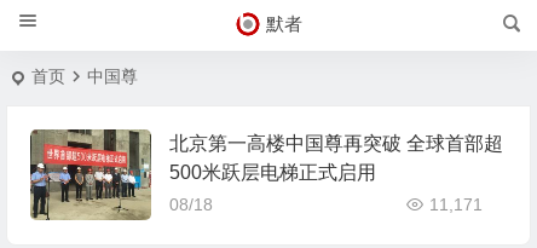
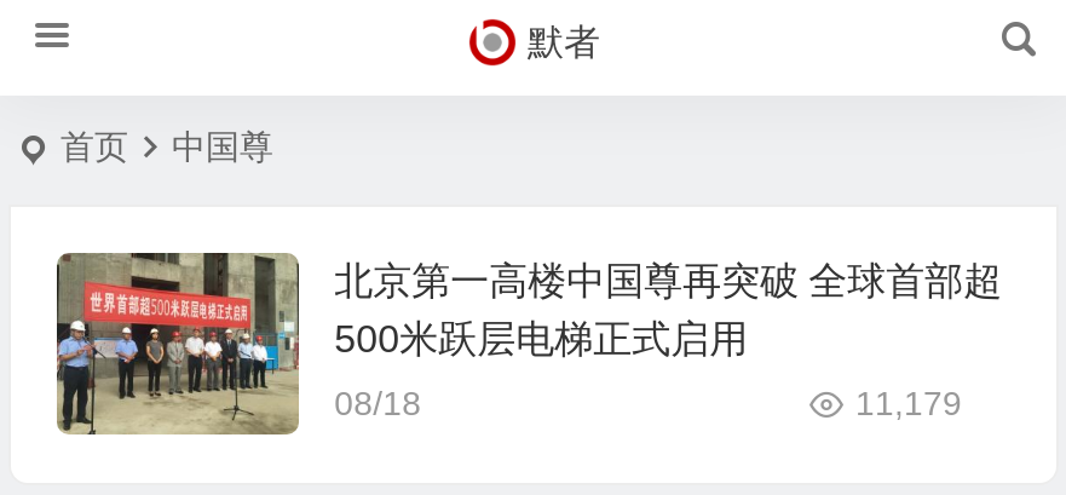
[429,195,483,214] 11,171 -> [855,384,962,422] 11,179

